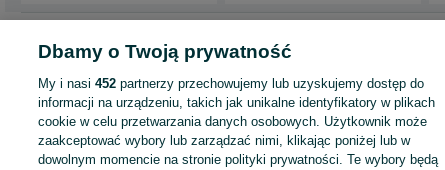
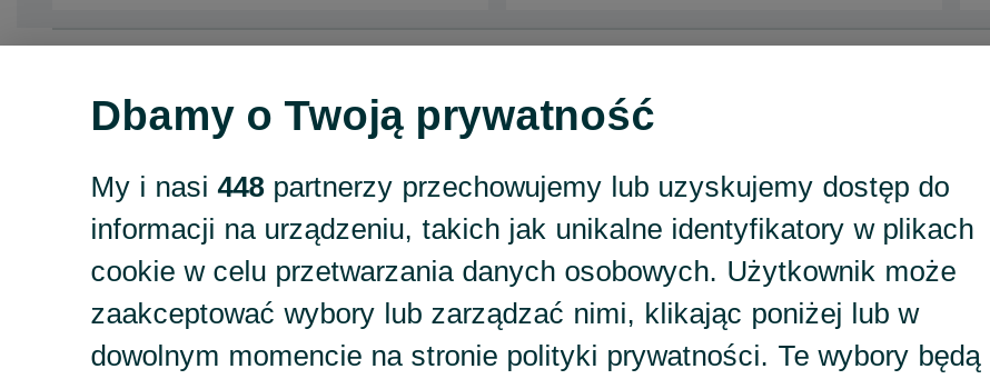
[38,76,424,91] My i nasi 452 partnerzy przechowujemy lub uzyskujemy dostęp do -> [91,170,949,203] My i nasi 448 partnerzy przechowujemy lub uzyskujemy dostęp do

